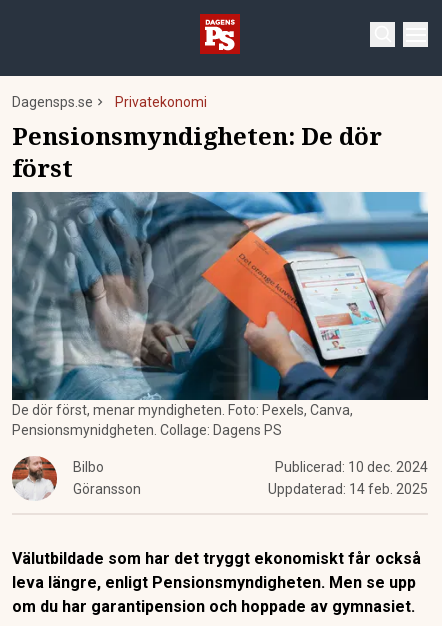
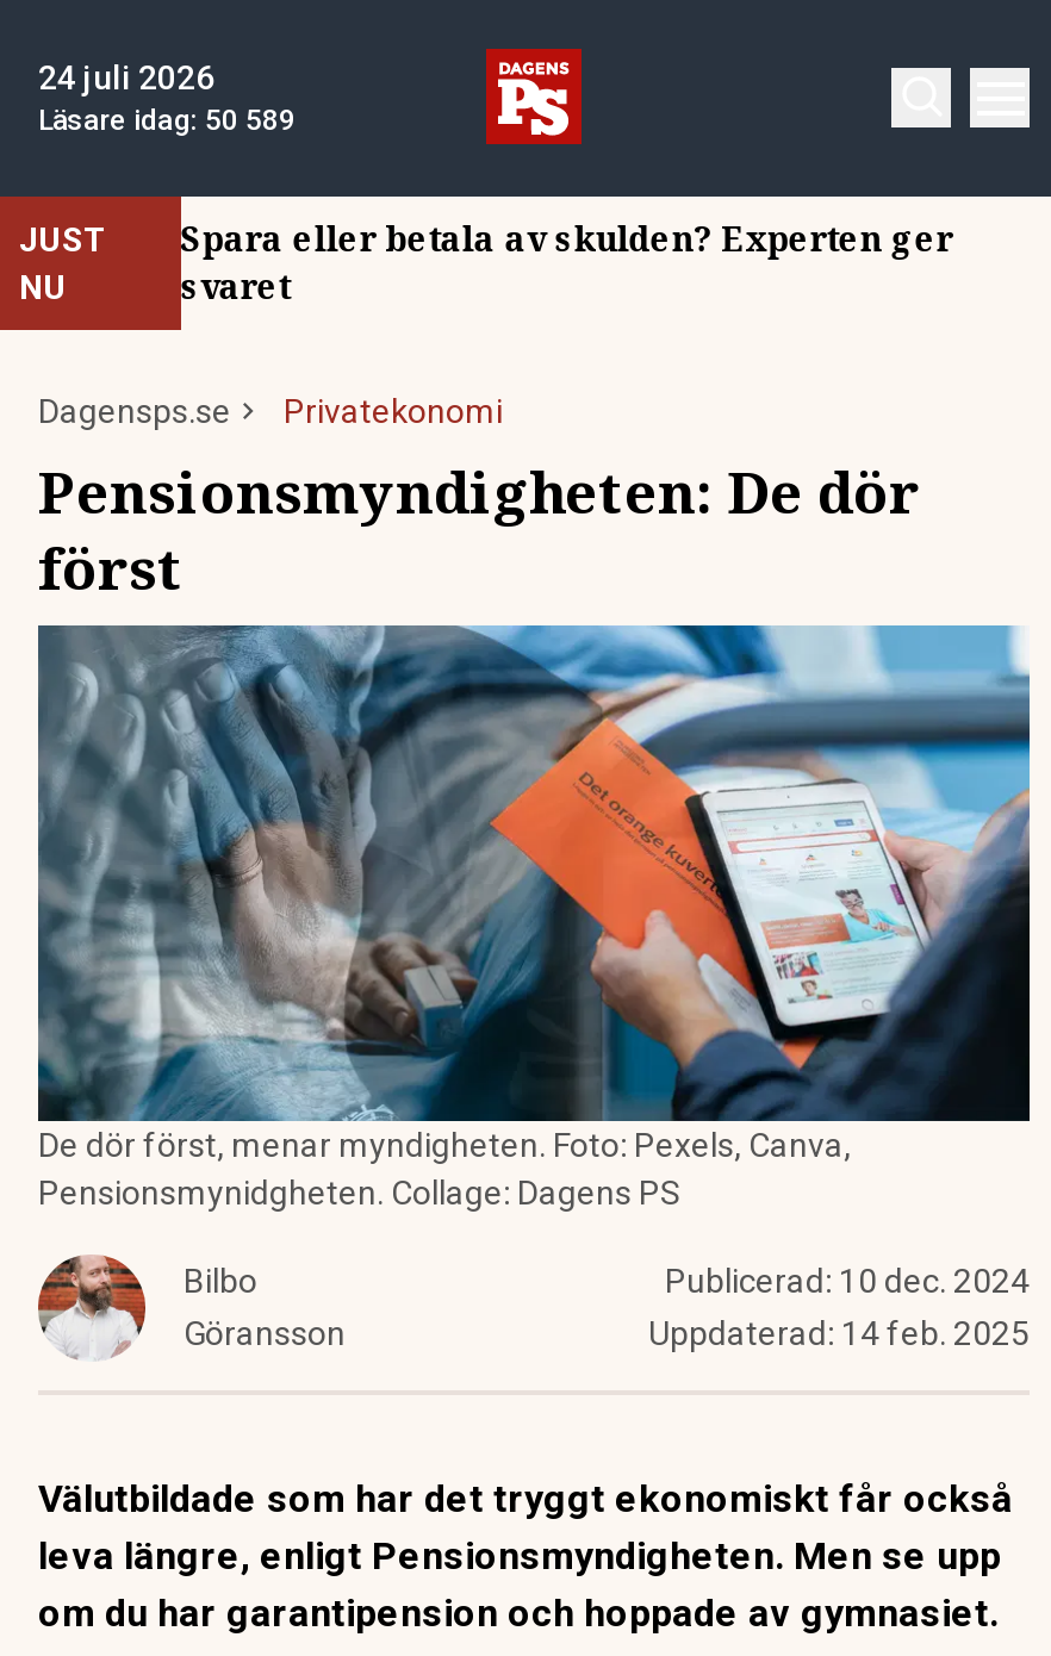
none -> [7,58,296,332] [image] | 24 juli 2026 | Läsare idag: 50 589 | JUST | NU
none -> [180,216,953,309] Spara eller betala av skulden? Experten ger | svaret

